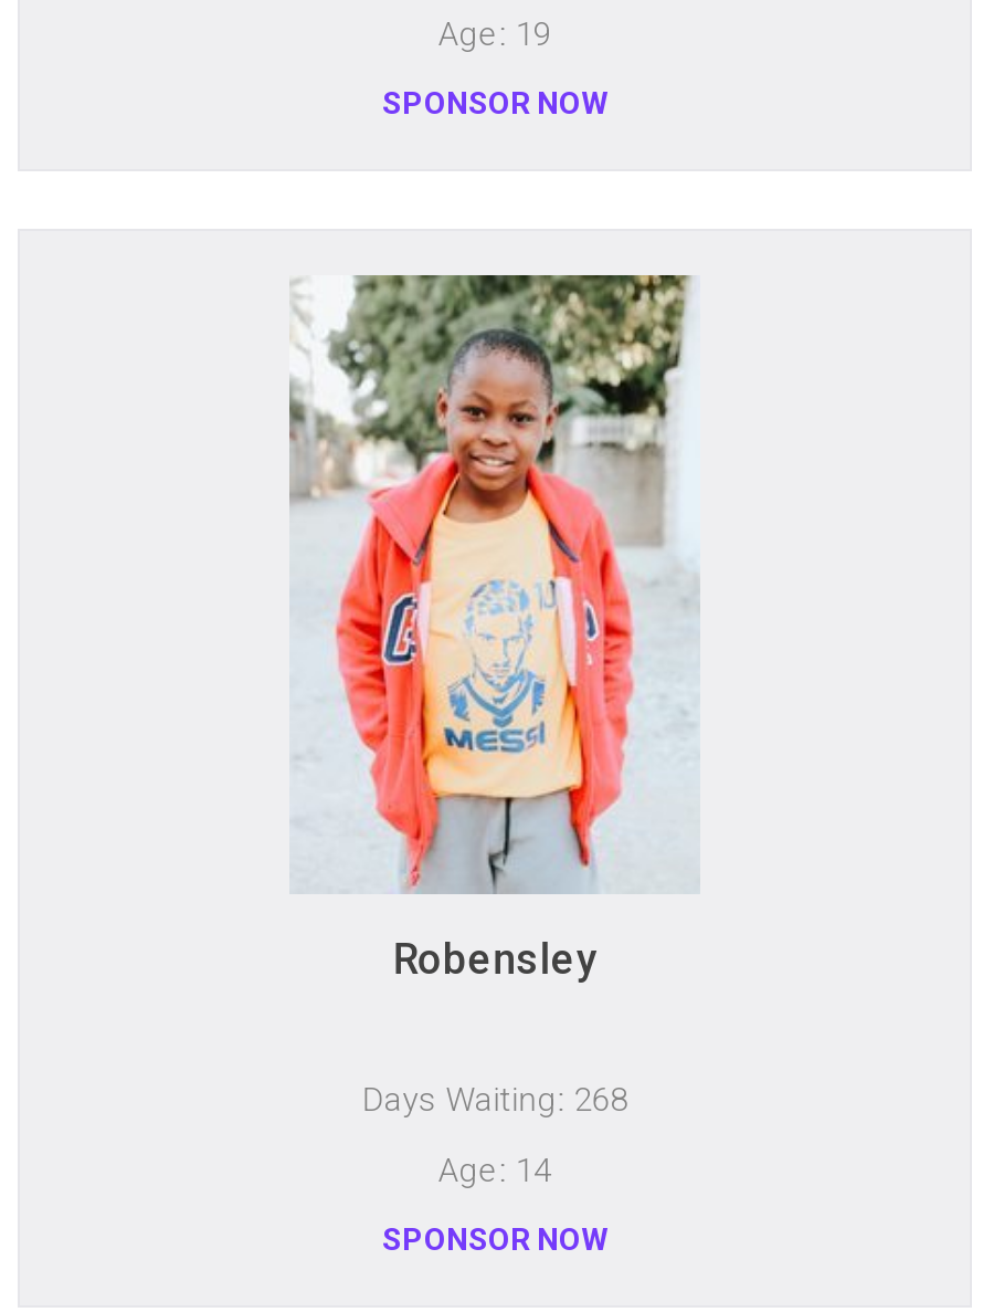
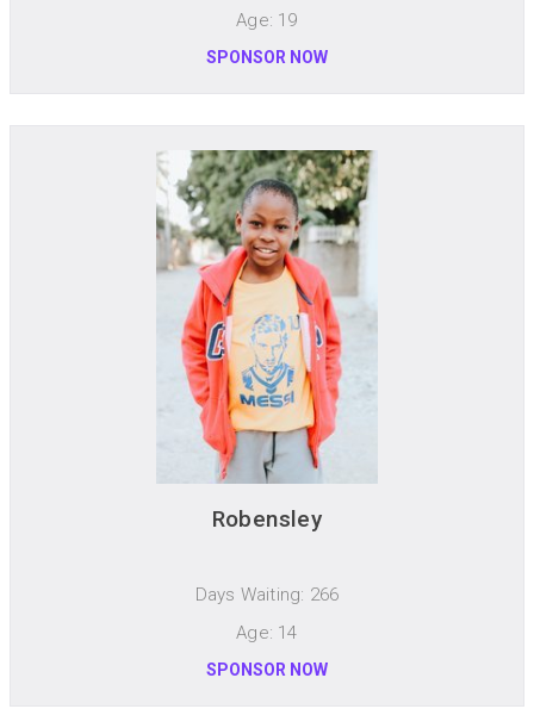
[362,1080,628,1120] Days Waiting: 268 -> [195,584,339,606] Days Waiting: 266

